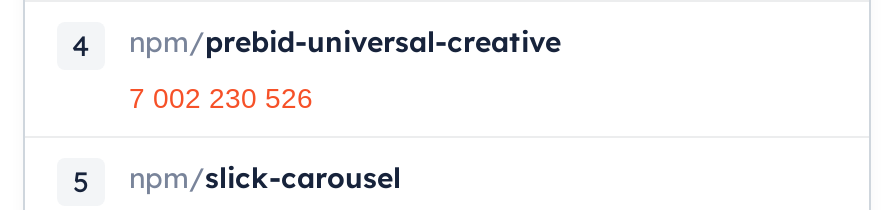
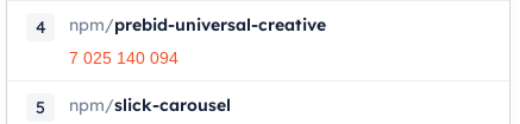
[129,82,313,114] 7 002 230 526 -> [69,48,178,67] 7 025 140 094

